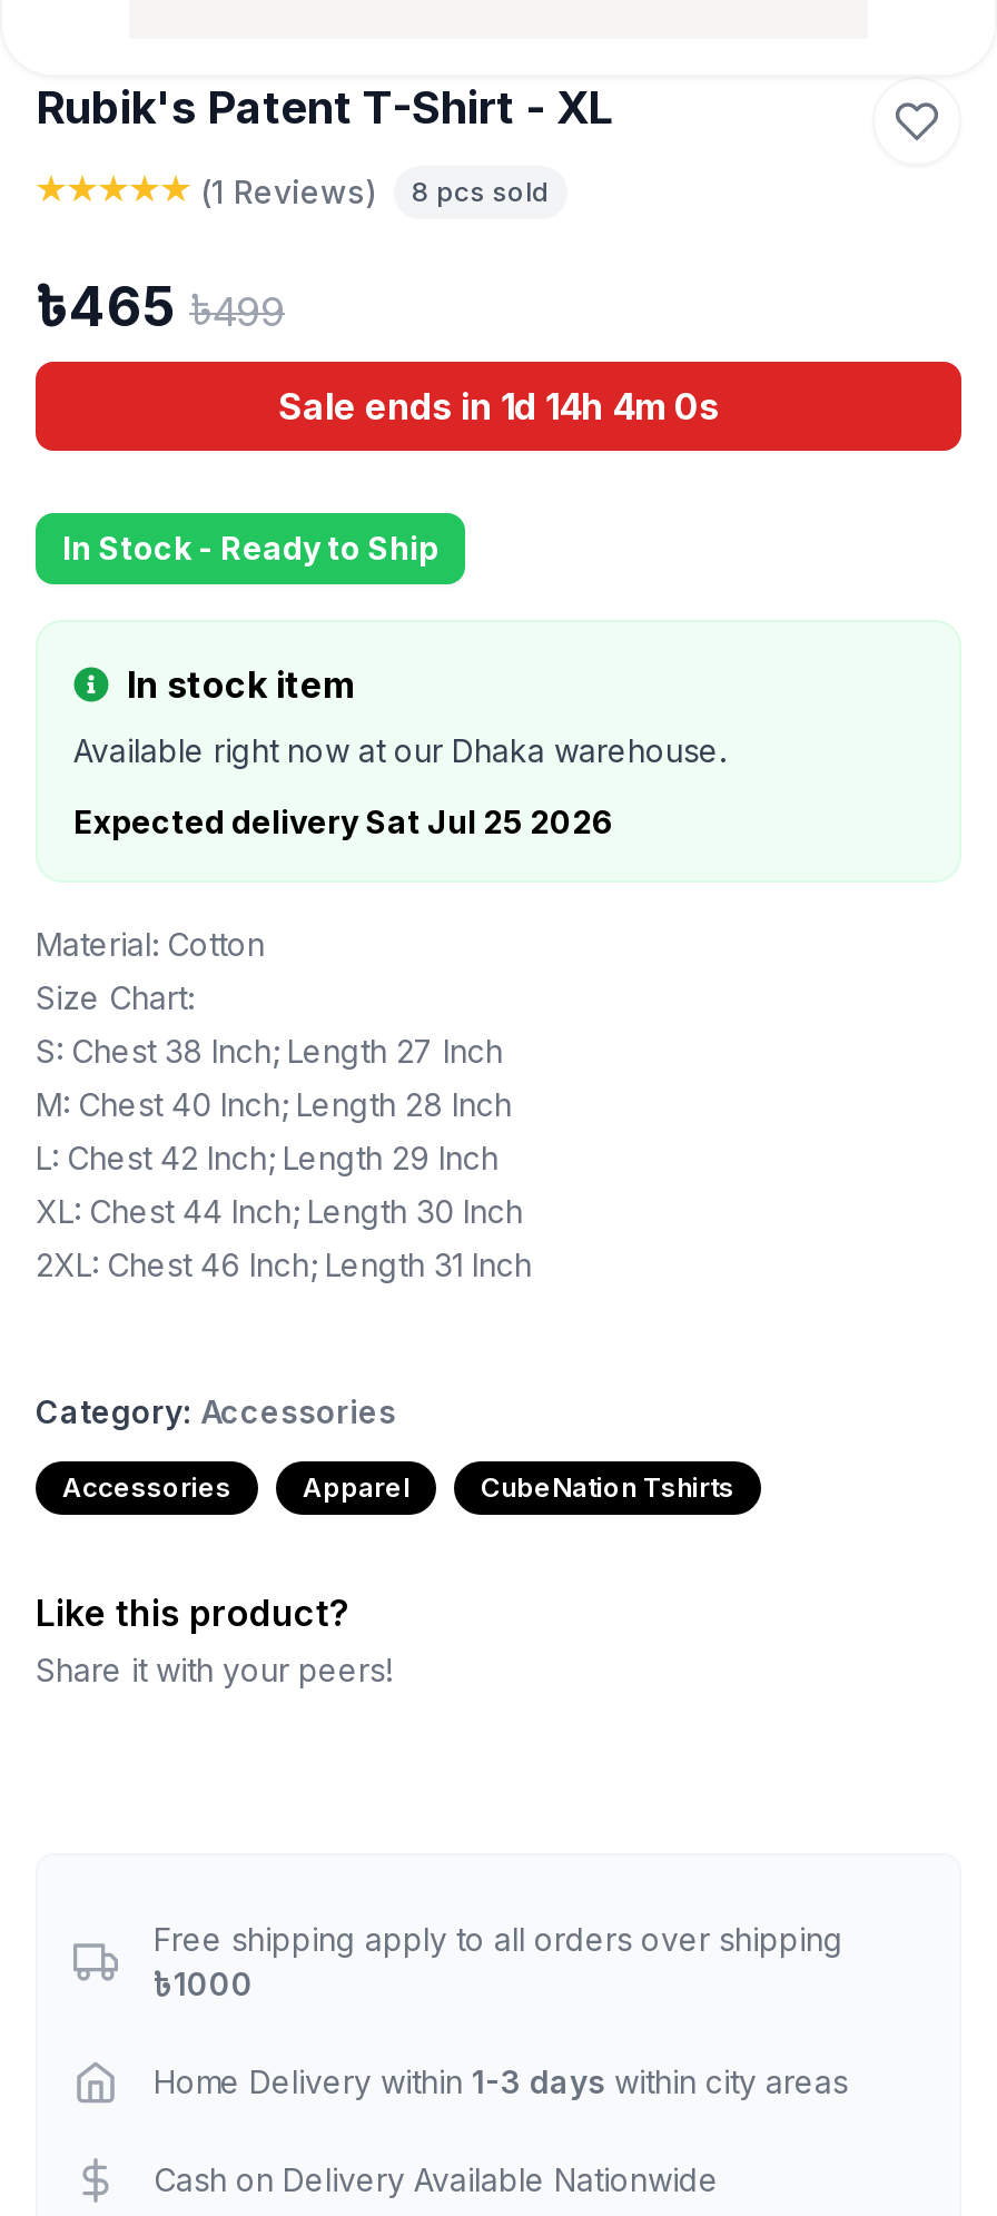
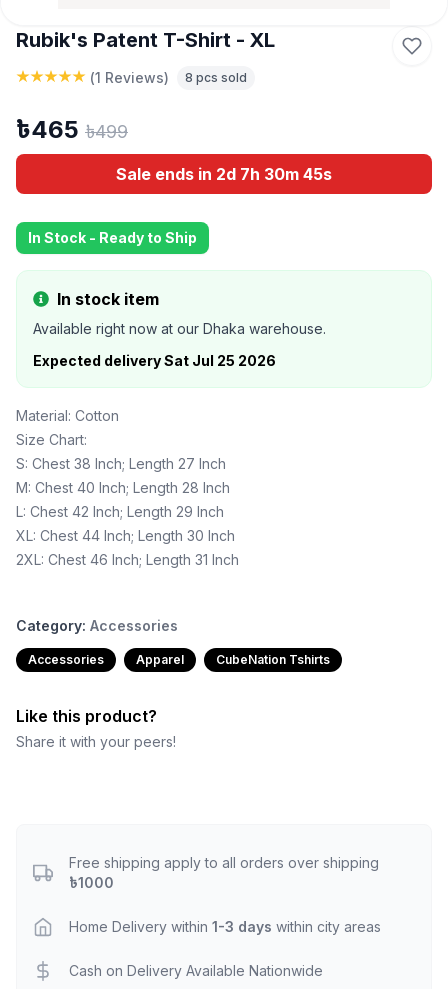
[278,384,719,429] Sale ends in 1d 14h 4m 0s -> [116,164,332,184] Sale ends in 2d 7h 30m 45s

